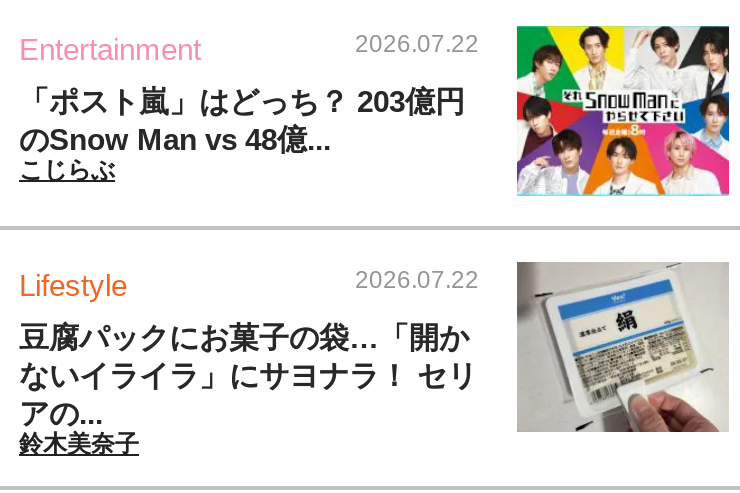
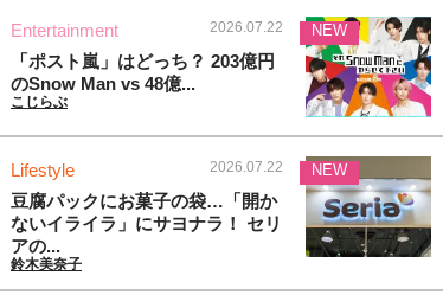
none -> [312,21,347,39] NEW
[519,264,729,434] [image] -> [306,156,432,258] [image]
none -> [312,161,347,178] NEW

